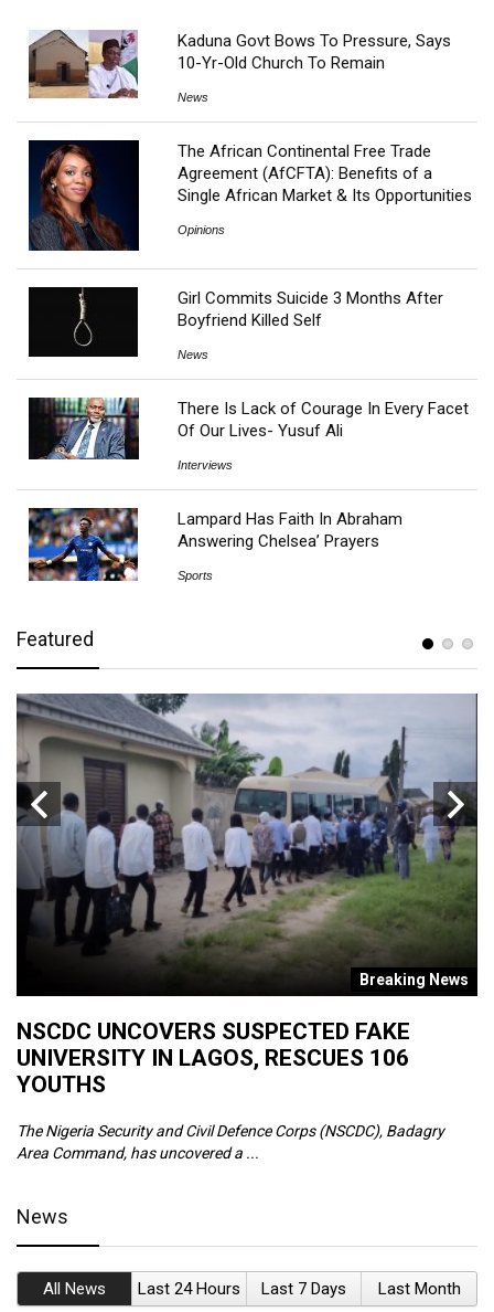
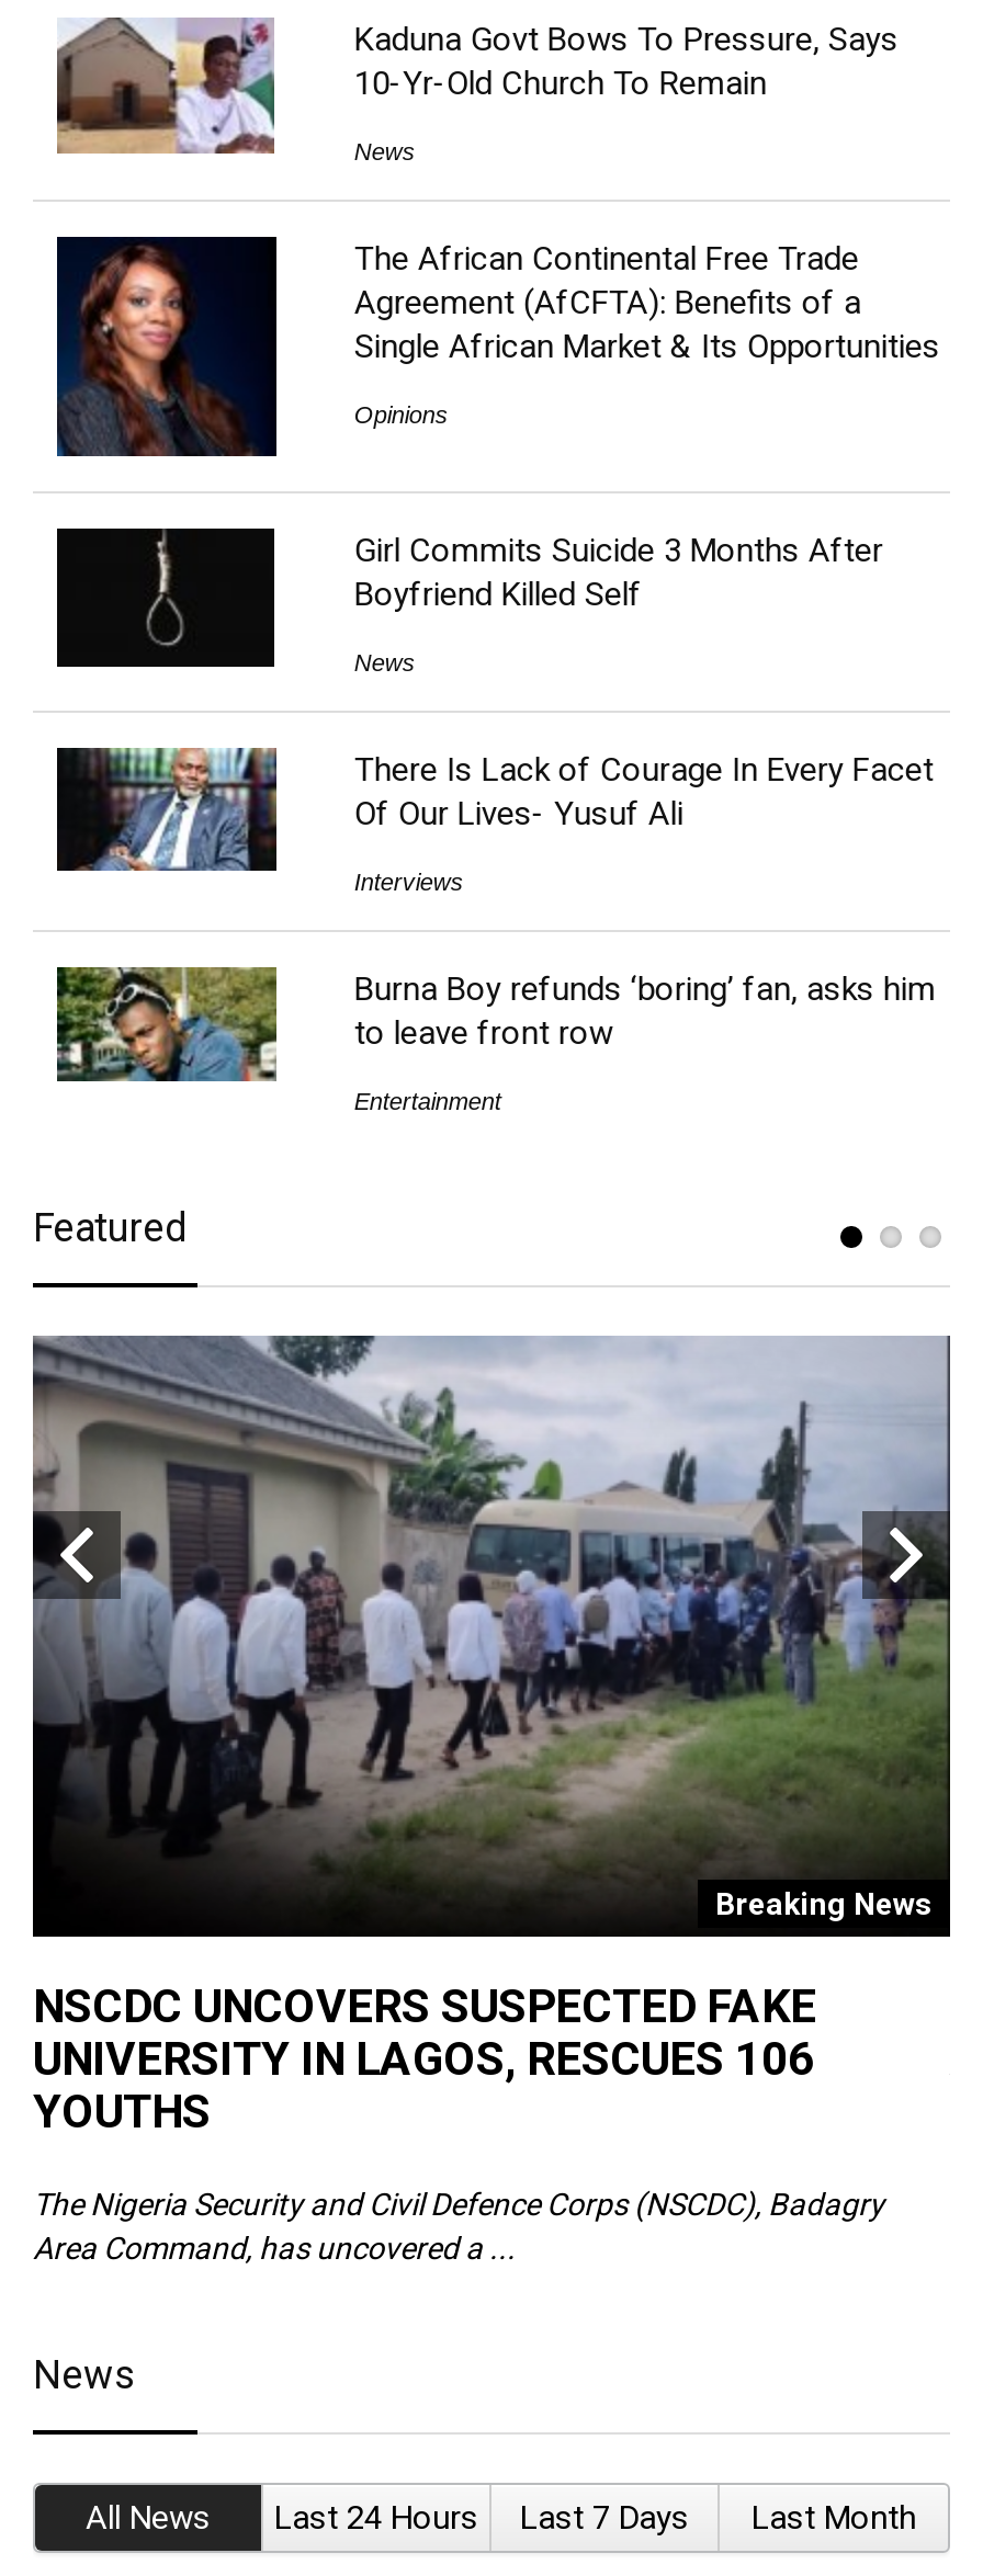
[28,507,403,582] [image] | Lampard Has Faith In Abraham | Answering Chelsea’ Prayers -> [55,965,935,1112] [image] | Burna Boy refunds ‘boring’ fan, asks him | to leave front row
[178,569,213,582] Sports -> [354,1088,501,1114] Entertainment

